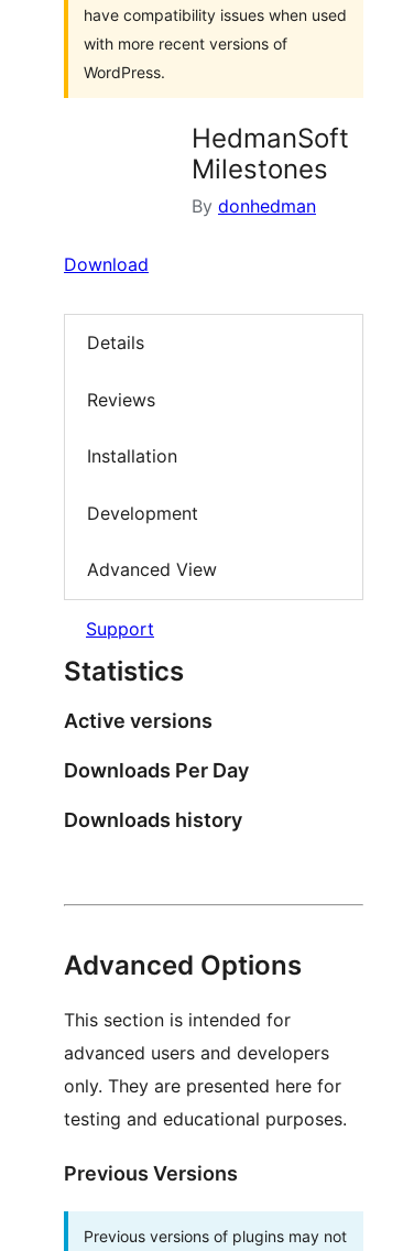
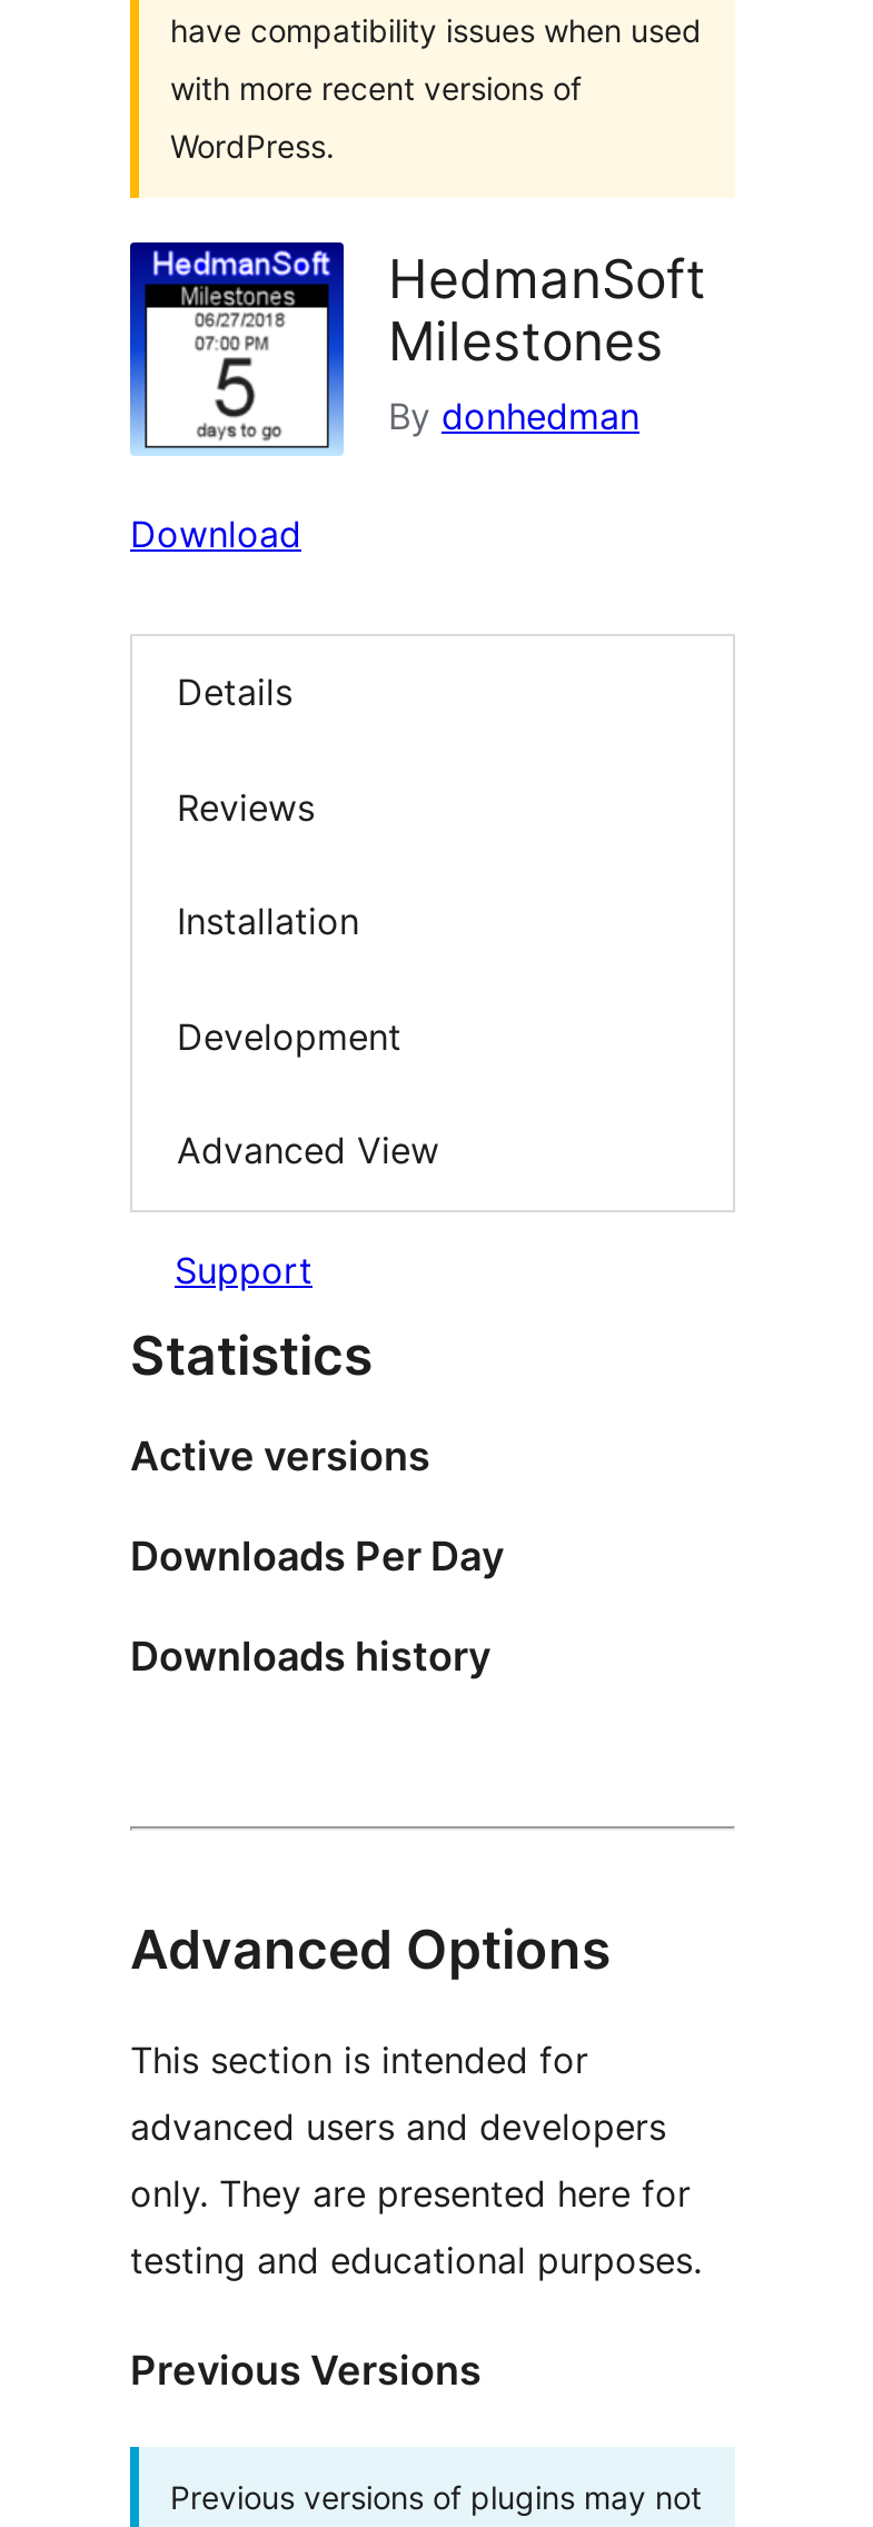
none -> [128,240,346,456] [image]

